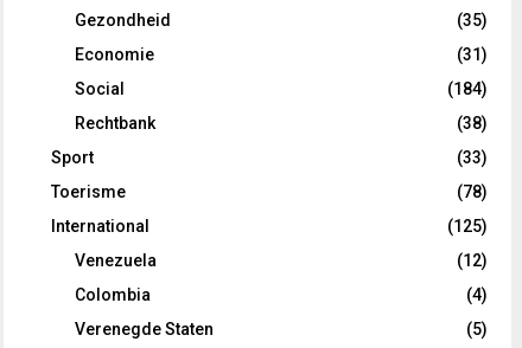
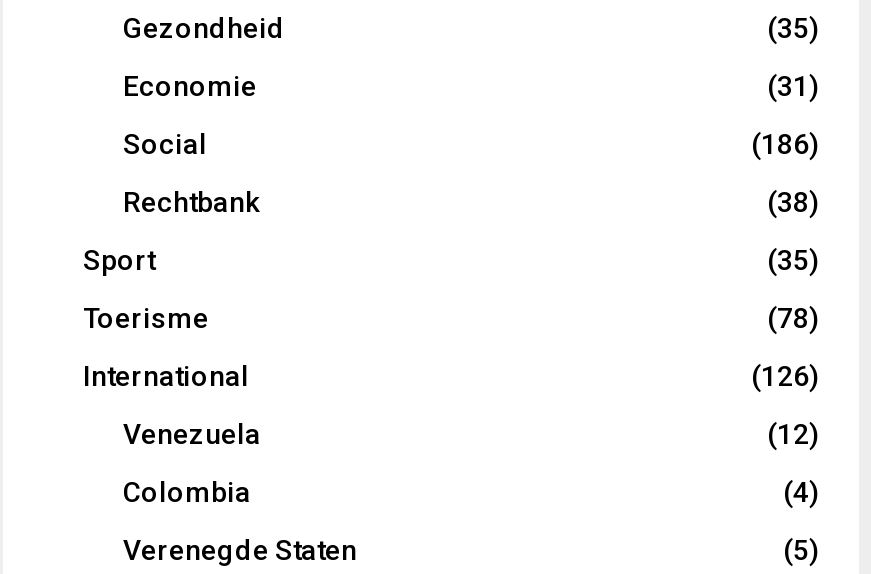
[447,79,488,98] (184) -> [751,127,819,159] (186)
[457,147,488,166] (33) -> [767,243,819,275] (35)
[447,216,488,235] (125) -> [751,359,819,391] (126)

